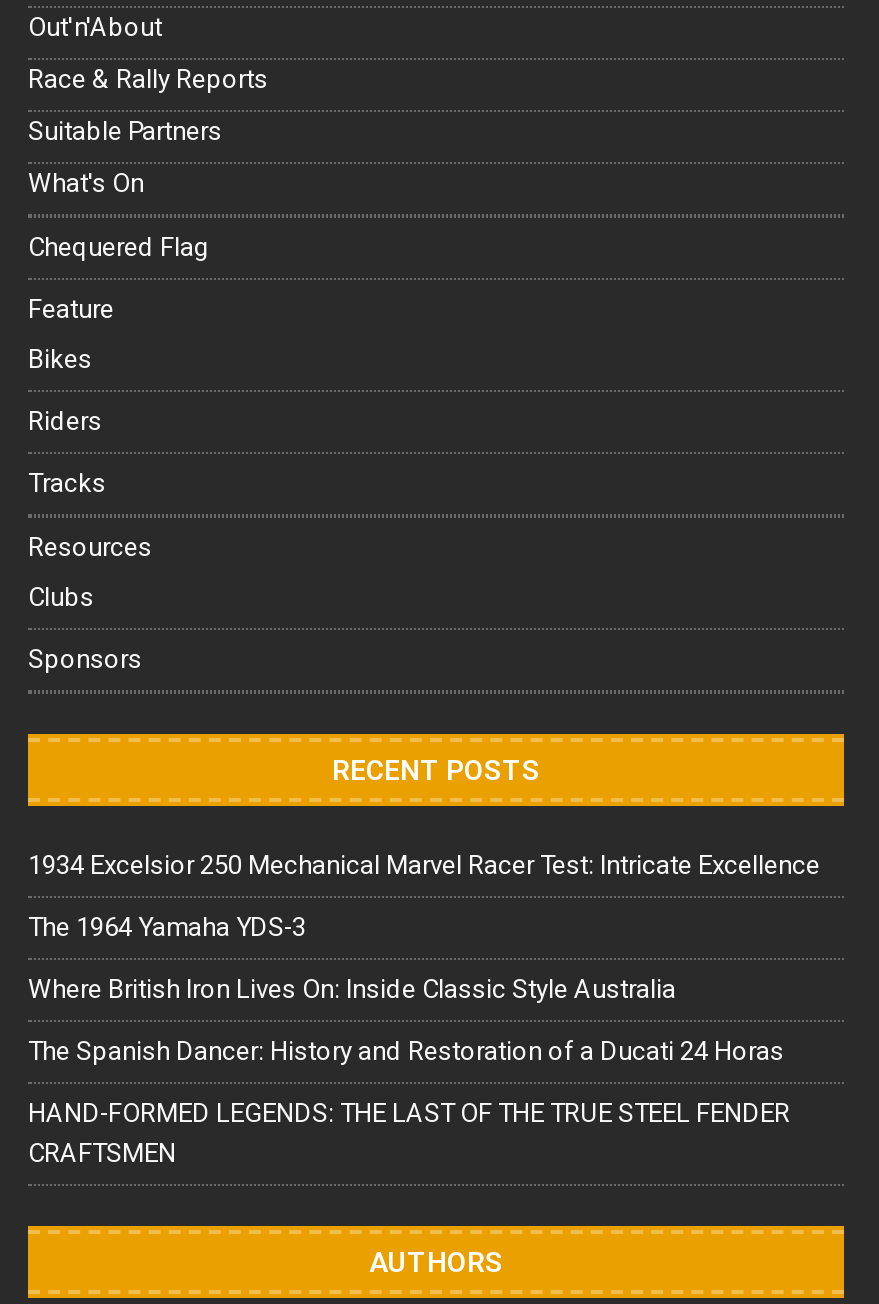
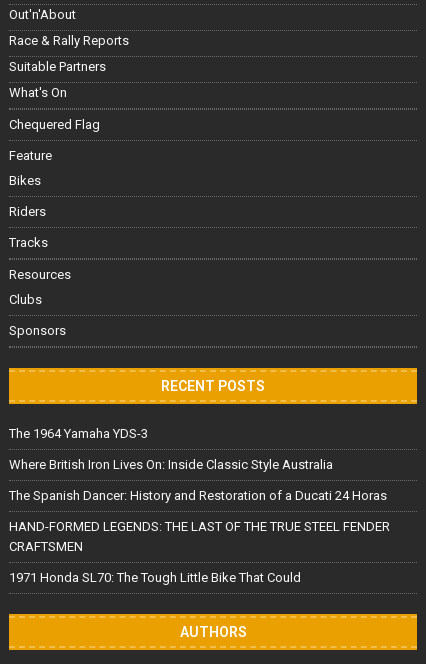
[28,850,820,880] 1934 Excelsior 250 Mechanical Marvel Racer Test: Intricate Excellence -> none
moved [28,912,790,1168] -> [9,426,390,554]: The 1964 Yamaha YDS-3 | Where British Iron Lives On: Inside Classic Style Australia | The Spanish Dancer: History and Restoration of a Ducati 24 Horas | HAND-FORMED LEGENDS: THE LAST OF THE TRUE STEEL FENDER | CRAFTSMEN
none -> [9,570,301,585] 1971 Honda SL70: The Tough Little Bike That Could

